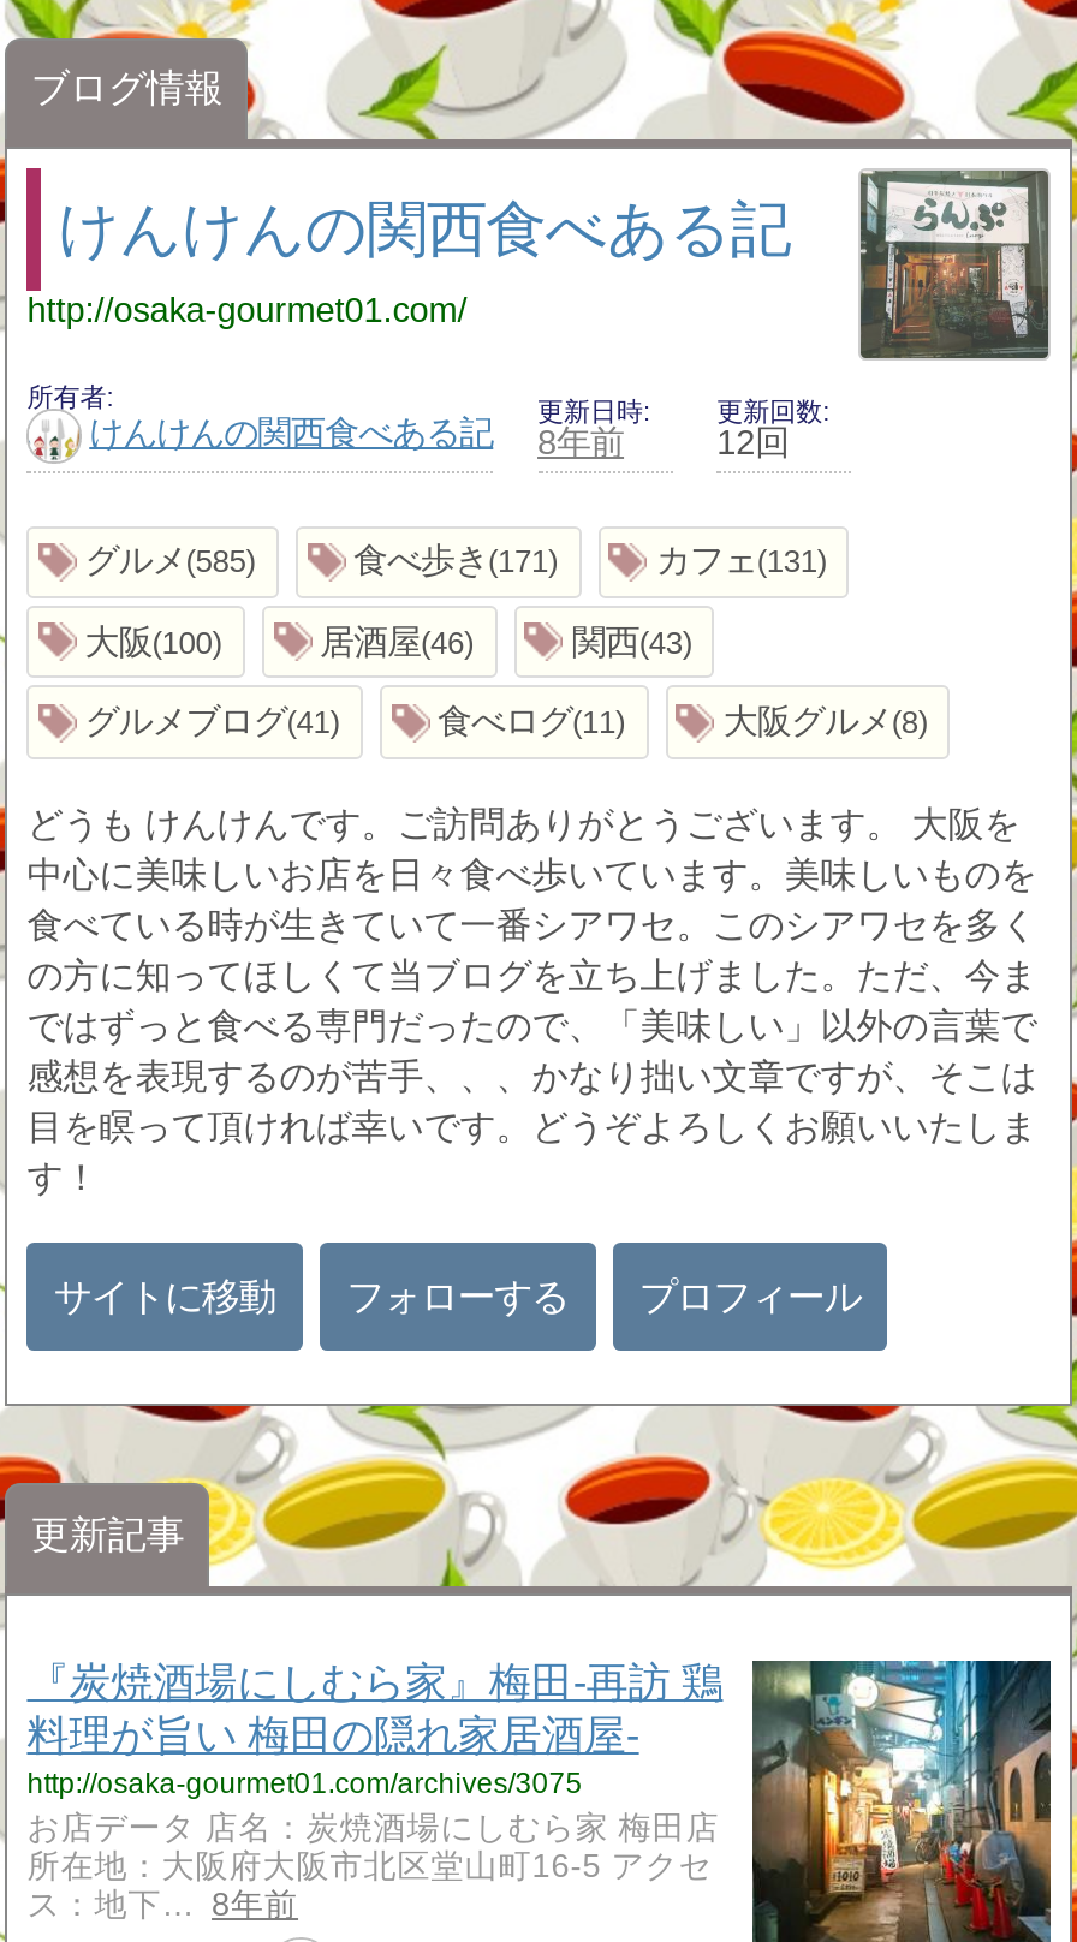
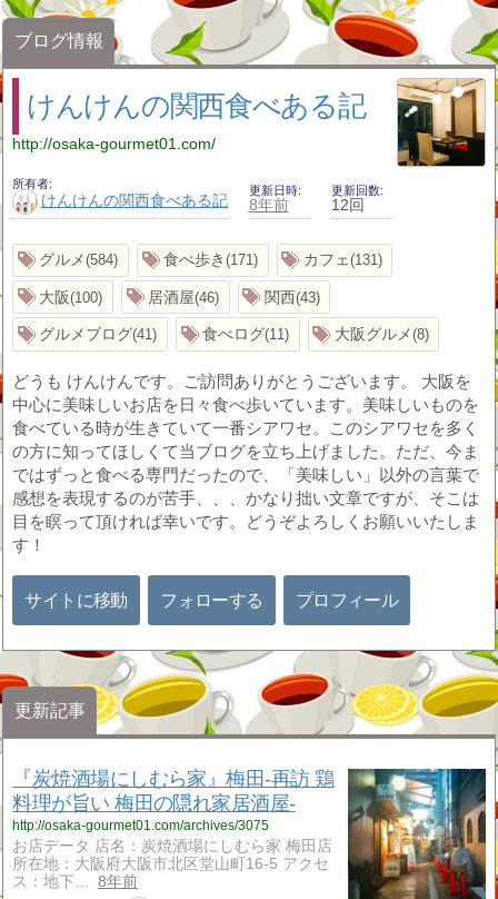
[858,168,1051,361] [image] -> [397,78,486,167] [image]
[85,542,246,580] グルメ 585 -> [39,251,114,268] グルメ 584

